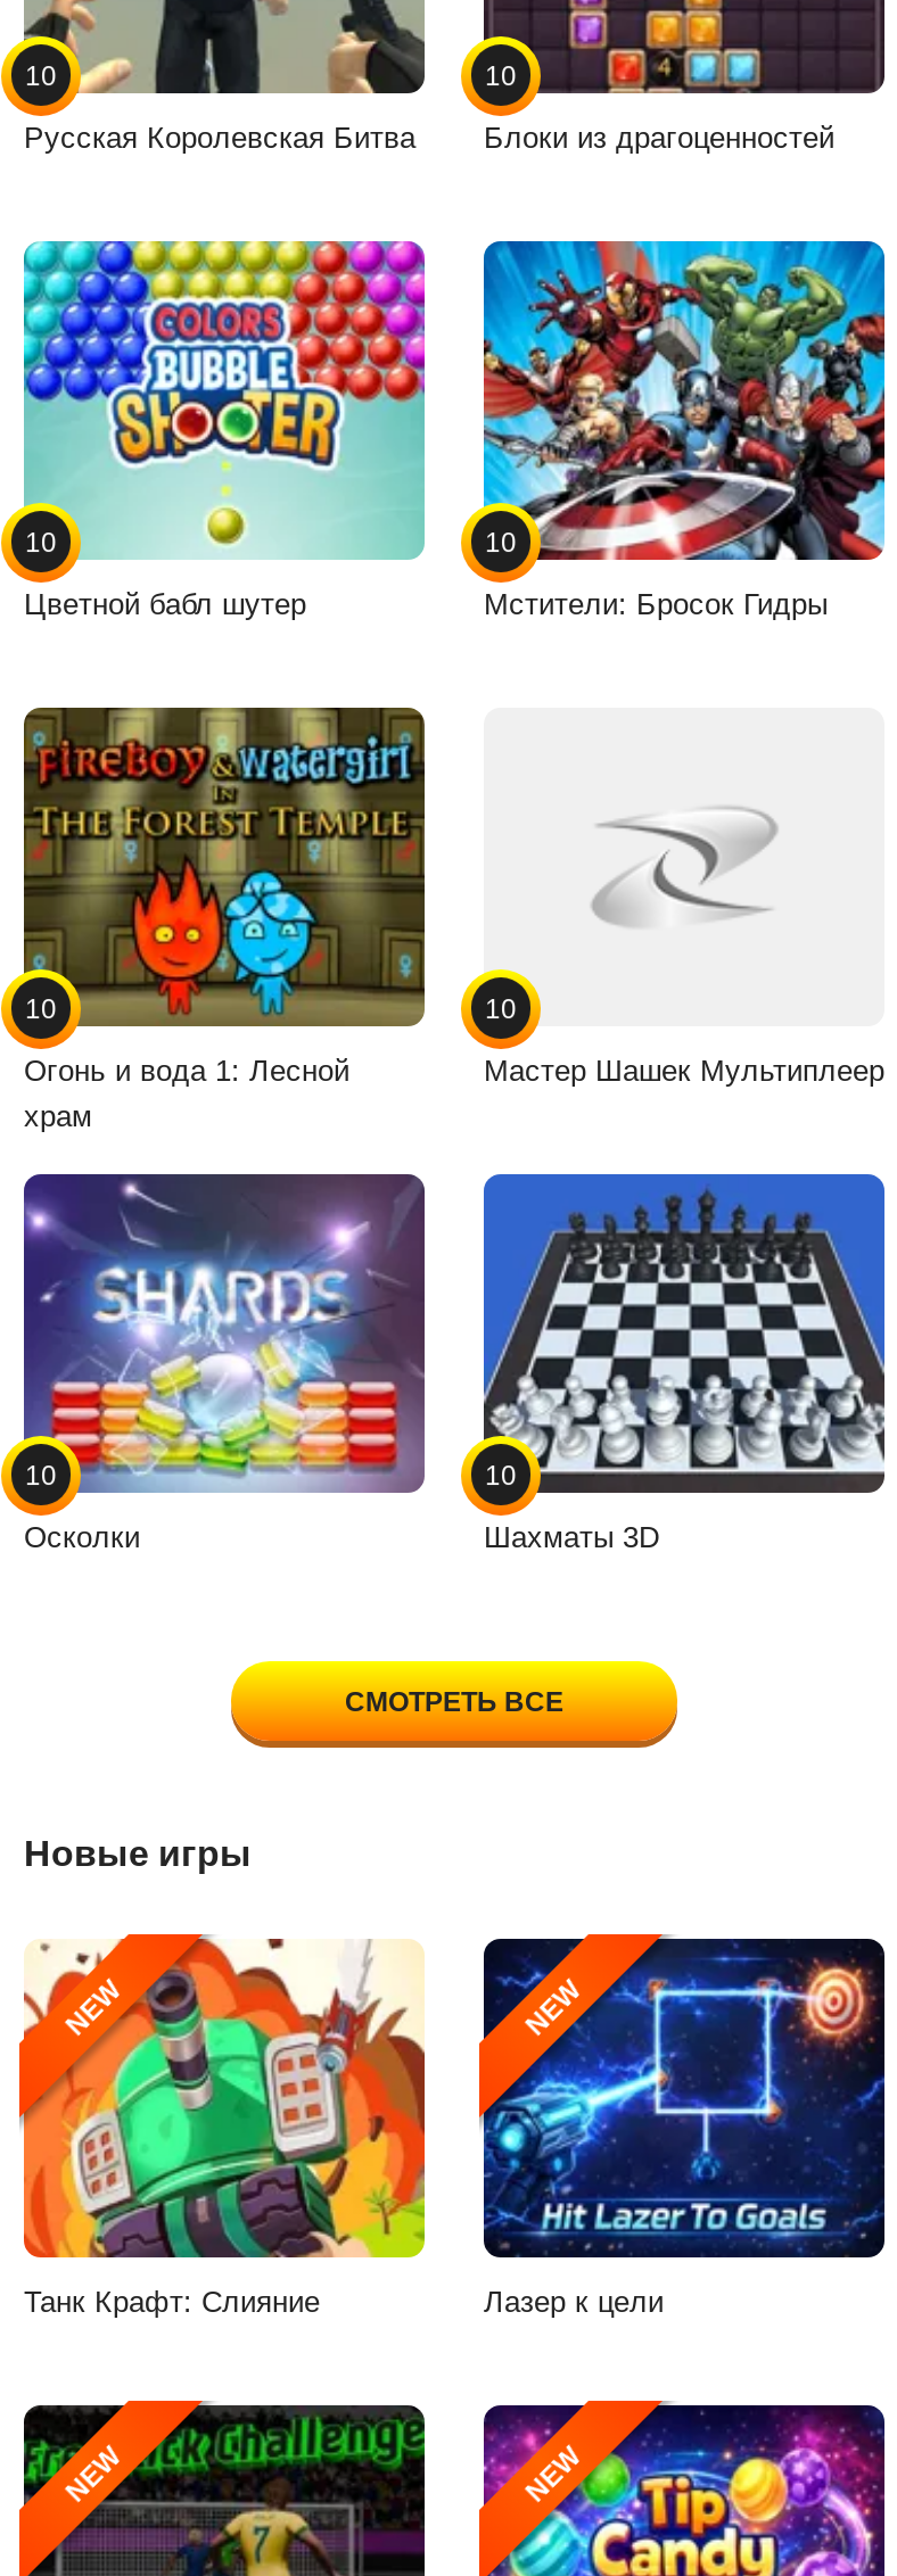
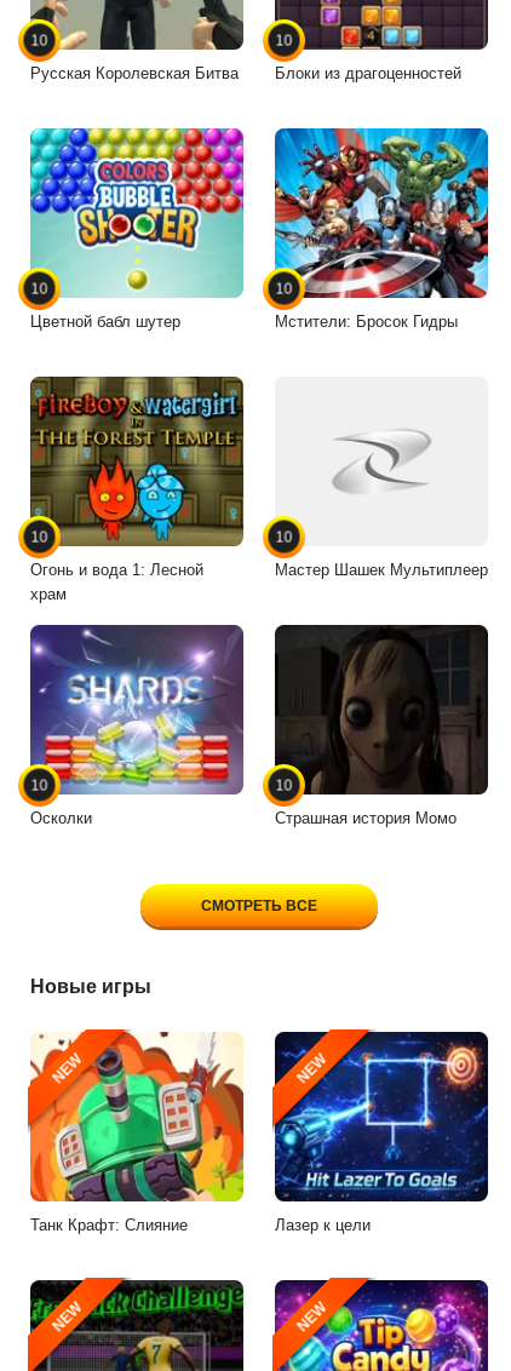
[482,1172,887,1554] [image] | Шахматы 3D -> [274,624,489,827] [image] | Страшная история Момо

